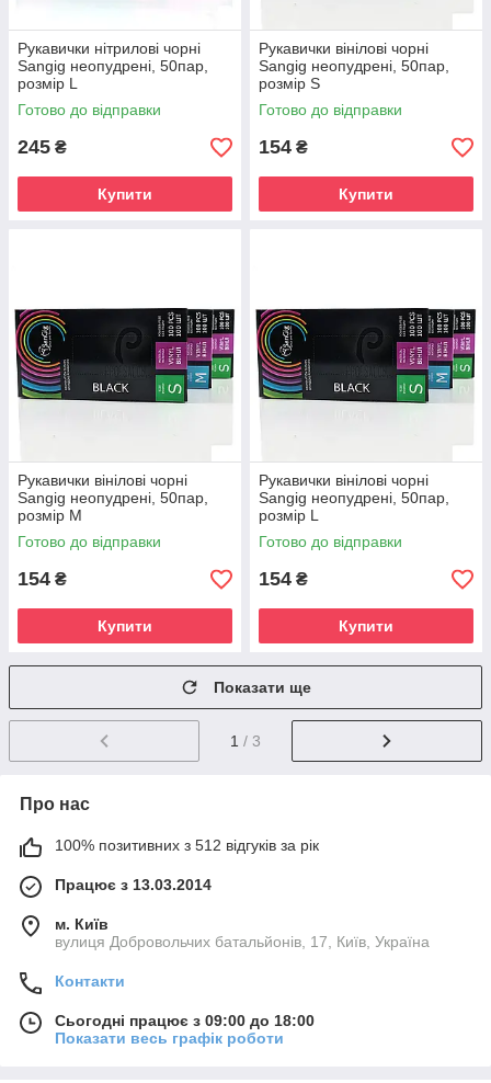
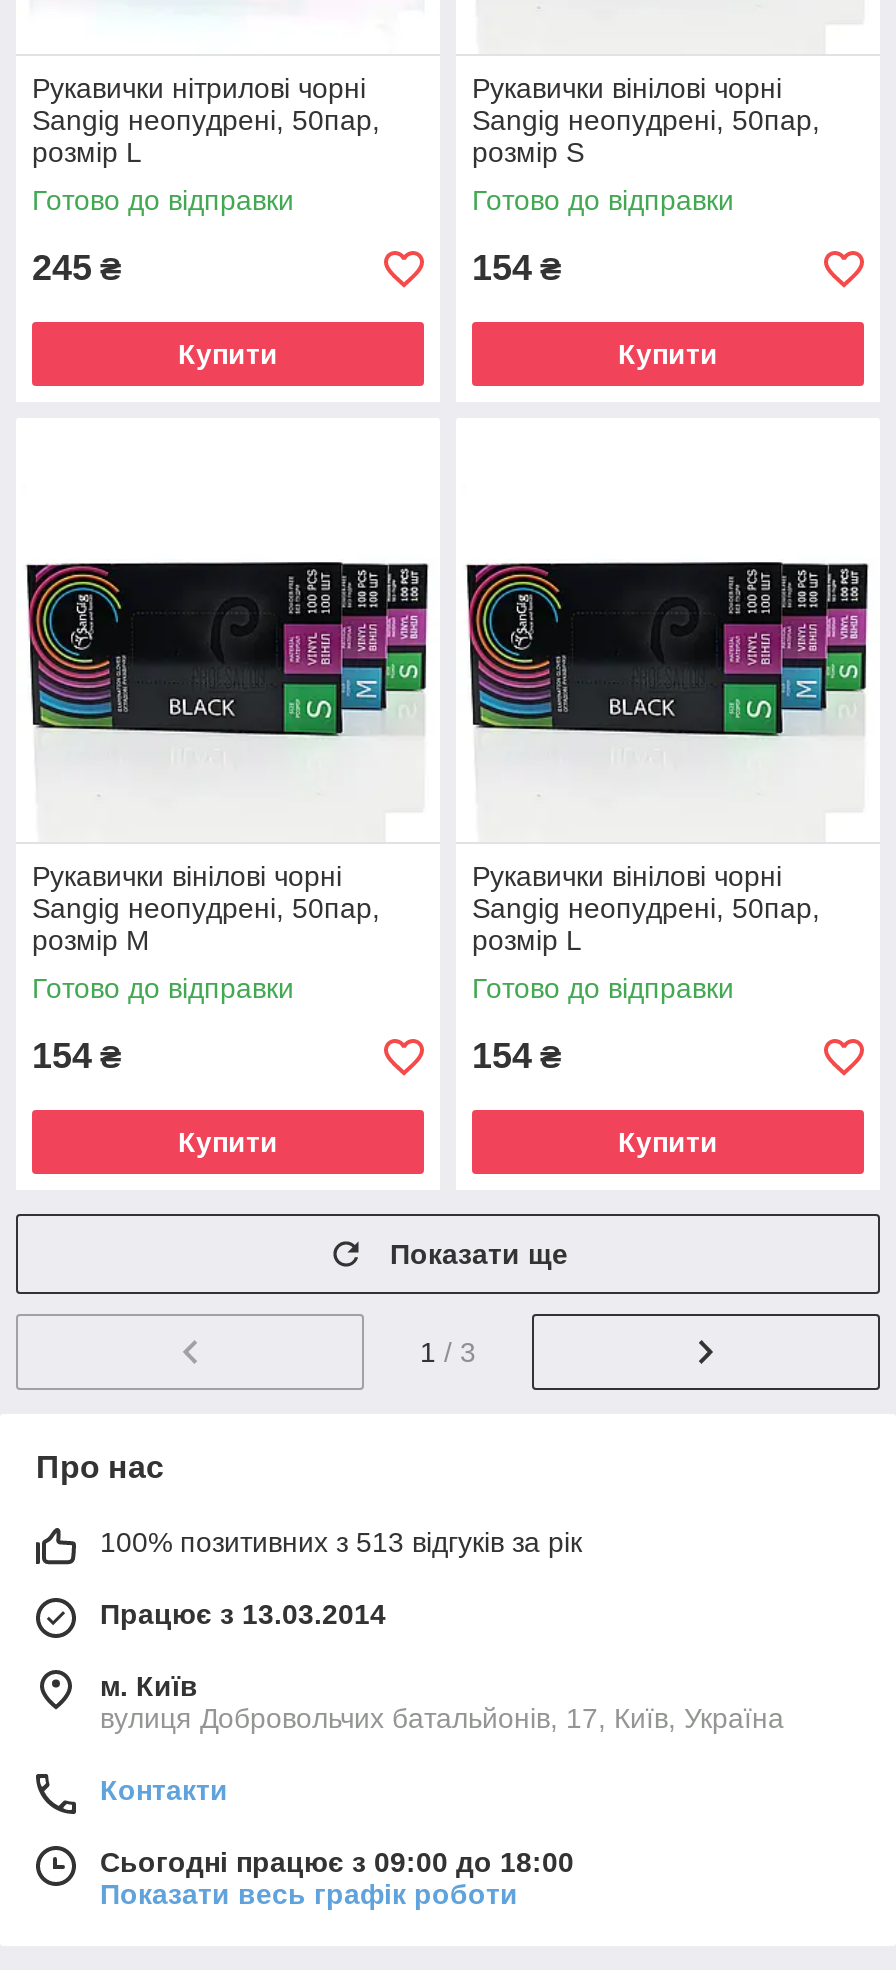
[55,836,319,854] 100% позитивних з 512 відгуків за рік -> [100,1526,582,1558] 100% позитивних з 513 відгуків за рік

